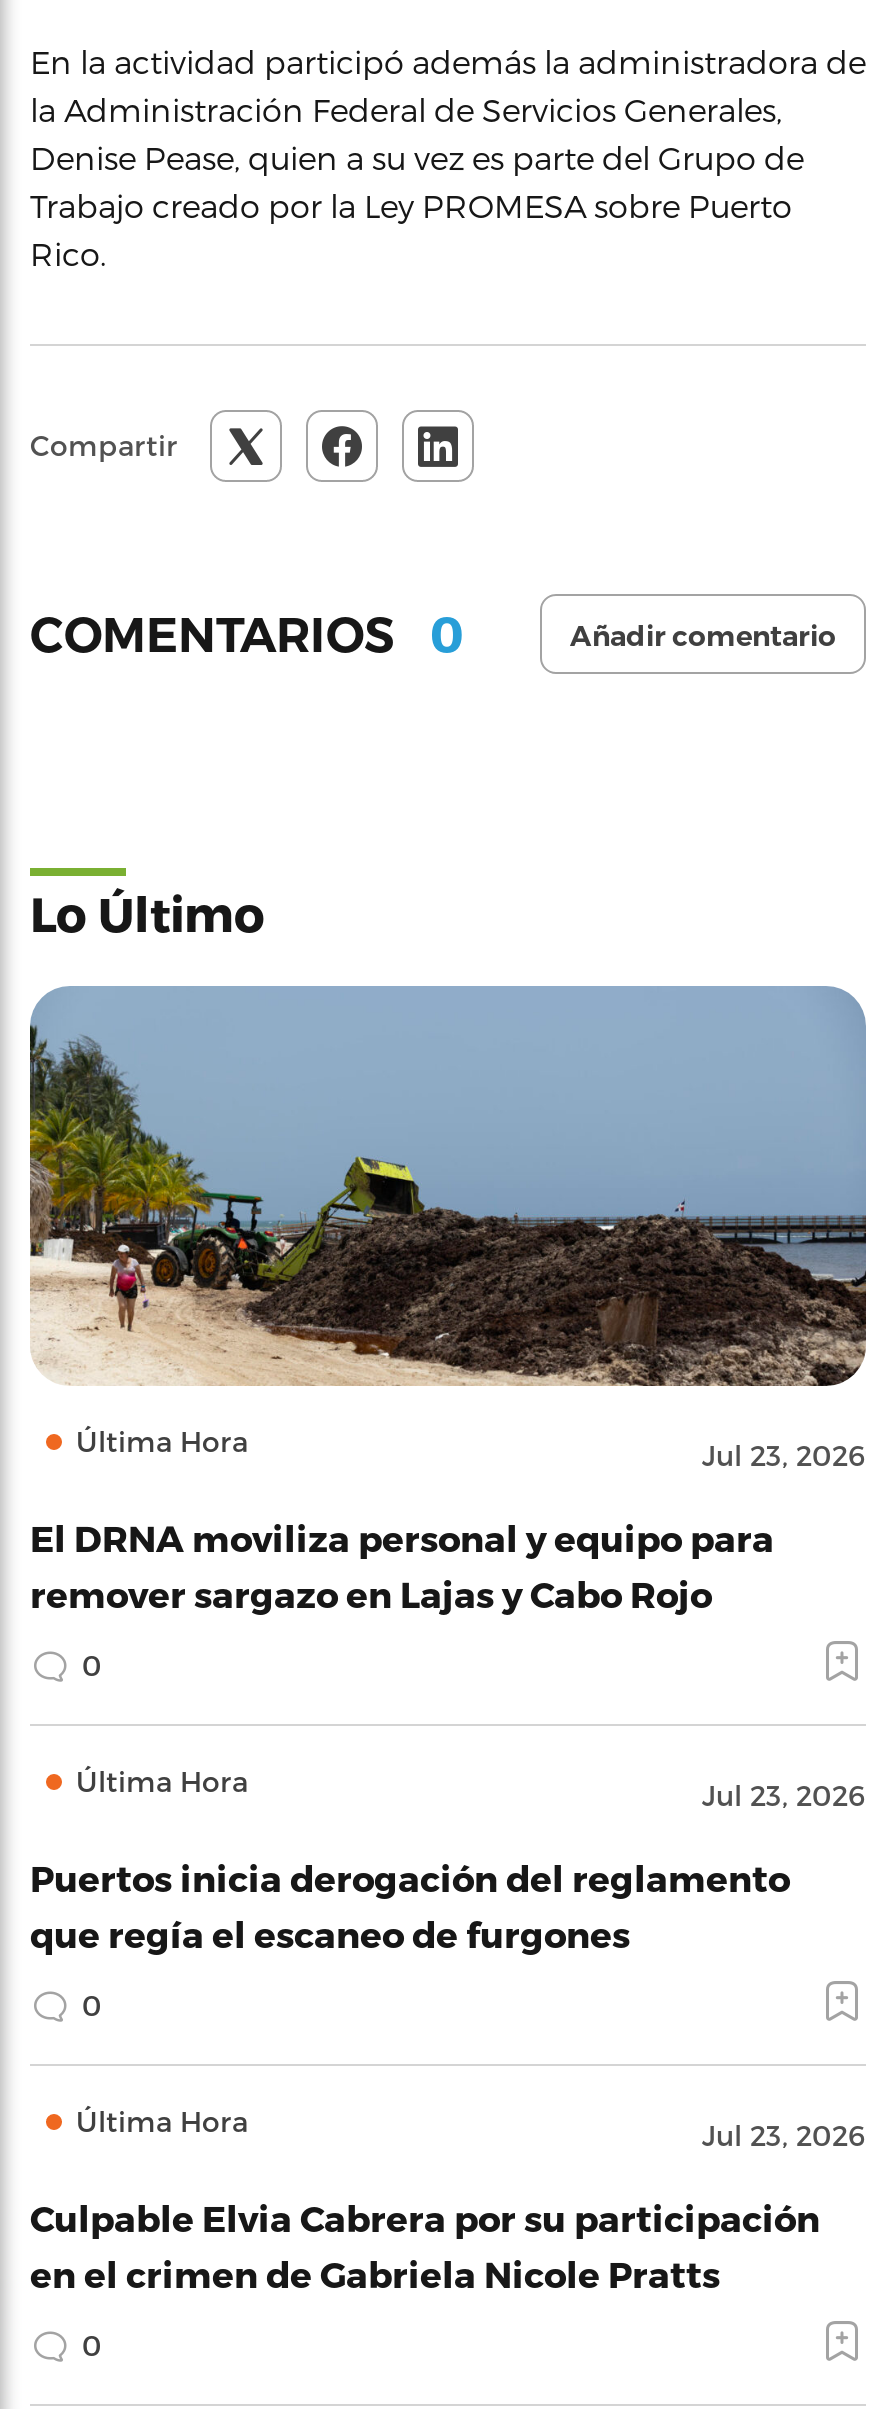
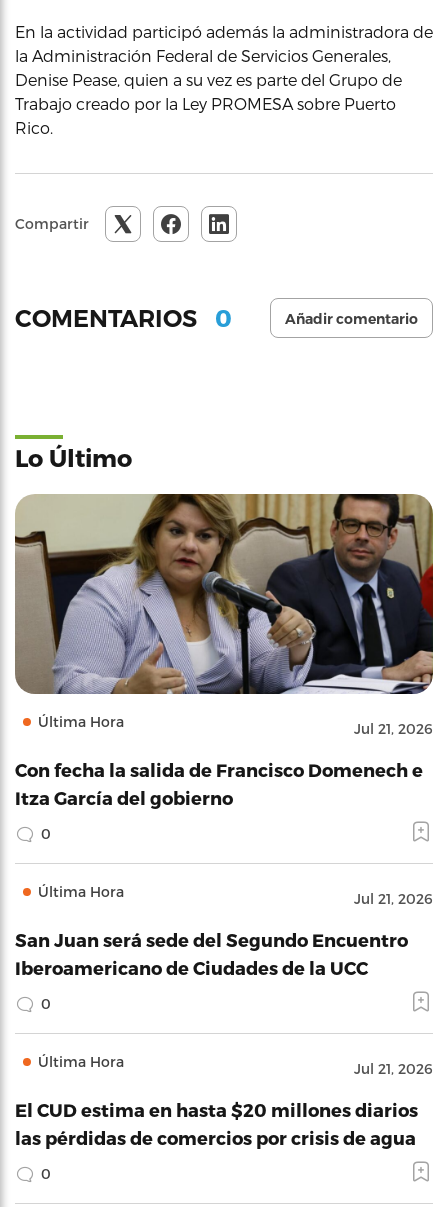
[28,984,868,1472] [image] | Jul 23, 2026 -> [15,493,434,737] [image] | Jul 21, 2026
[30,1516,774,1614] El DRNA moviliza personal y equipo para | remover sargazo en Lajas y Cabo Rojo -> [15,759,423,808] Con fecha la salida de Francisco Domenech e | Itza García del gobierno
[702,1778,866,1812] Jul 23, 2026 -> [354,890,433,907] Jul 21, 2026
[30,1856,790,1954] Puertos inicia derogación del reglamento | que regía el escaneo de furgones -> [15,929,408,978] San Juan será sede del Segundo Encuentro | Iberoamericano de Ciudades de la UCC
[702,2118,866,2152] Jul 23, 2026 -> [354,1060,433,1077] Jul 21, 2026
[30,2196,820,2294] Culpable Elvia Cabrera por su participación | en el crimen de Gabriela Nicole Pratts -> [15,1099,418,1148] El CUD estima en hasta $20 millones diarios | las pérdidas de comercios por crisis de agua

